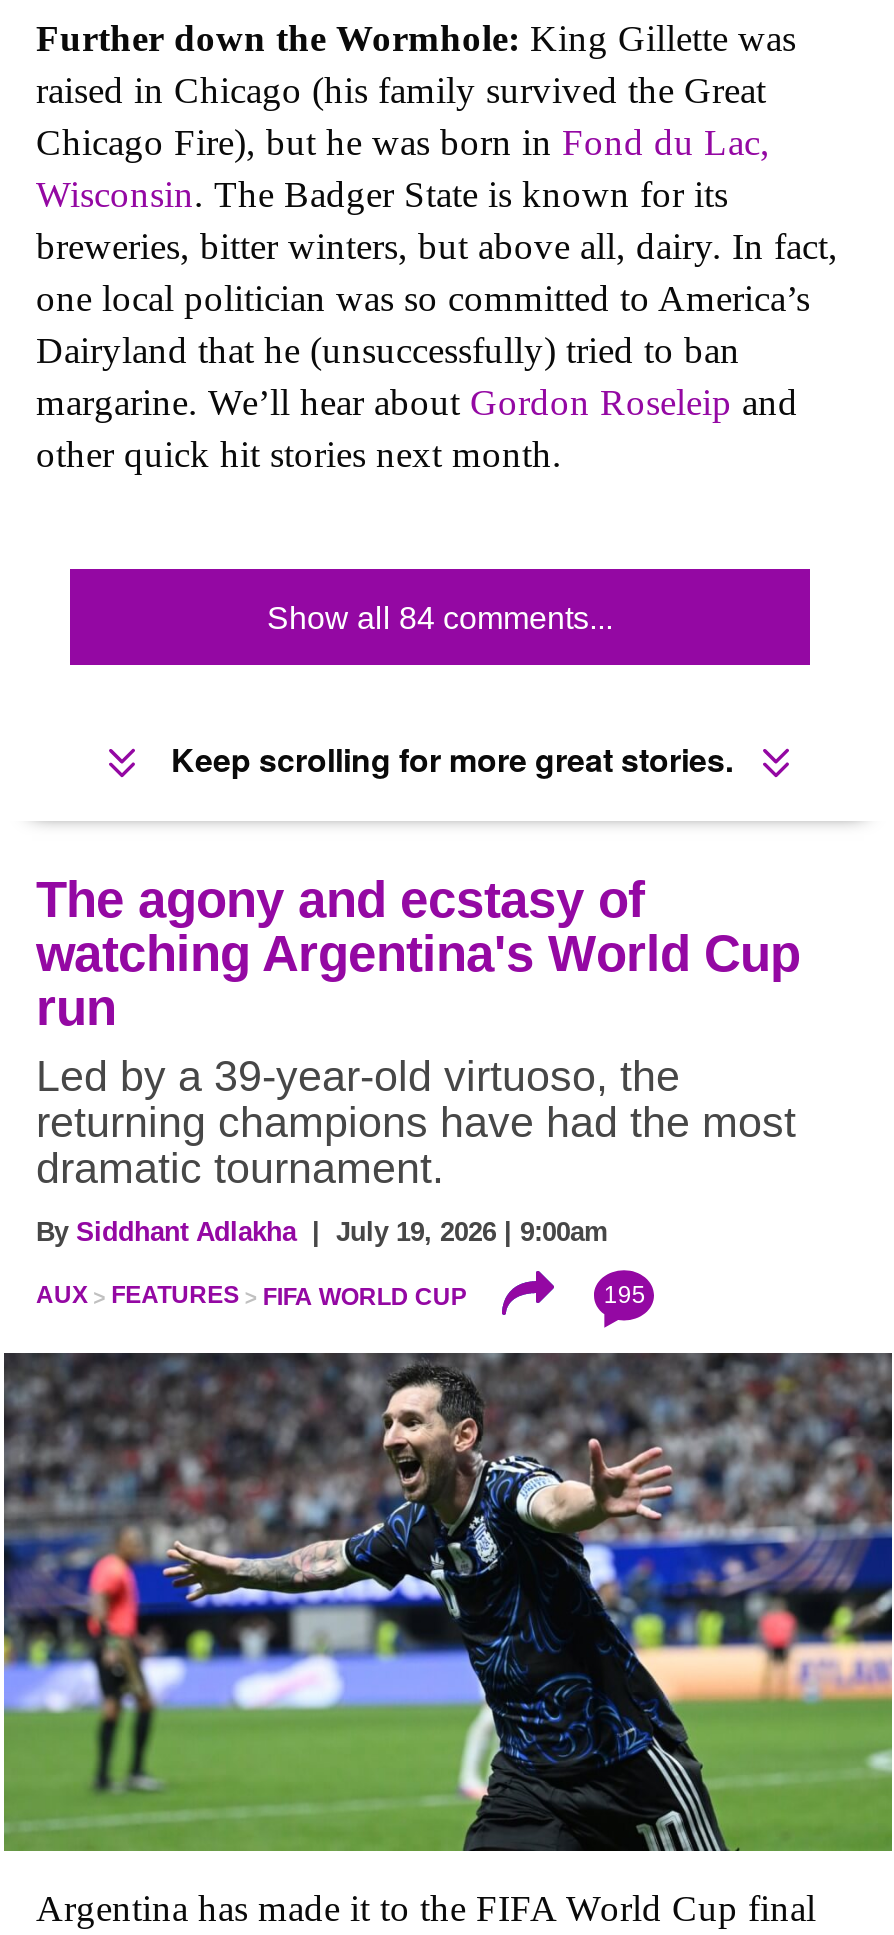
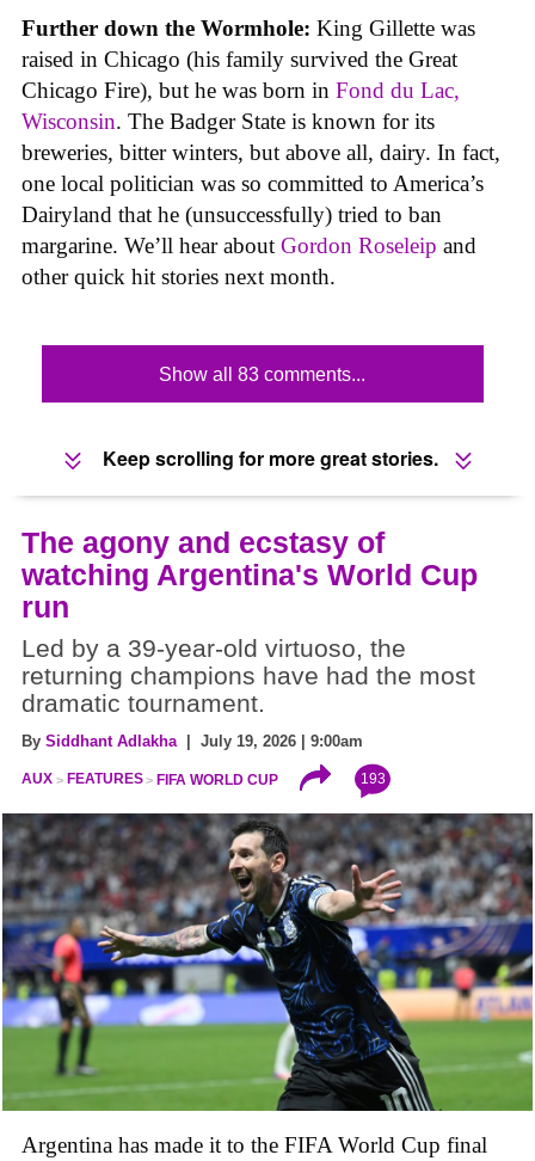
[267,602,613,636] Show all 84 comments... -> [159,365,366,385] Show all 83 comments...
[604,1280,646,1308] 195 -> [360,770,385,787] 193

